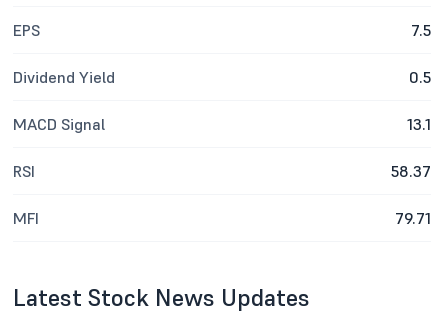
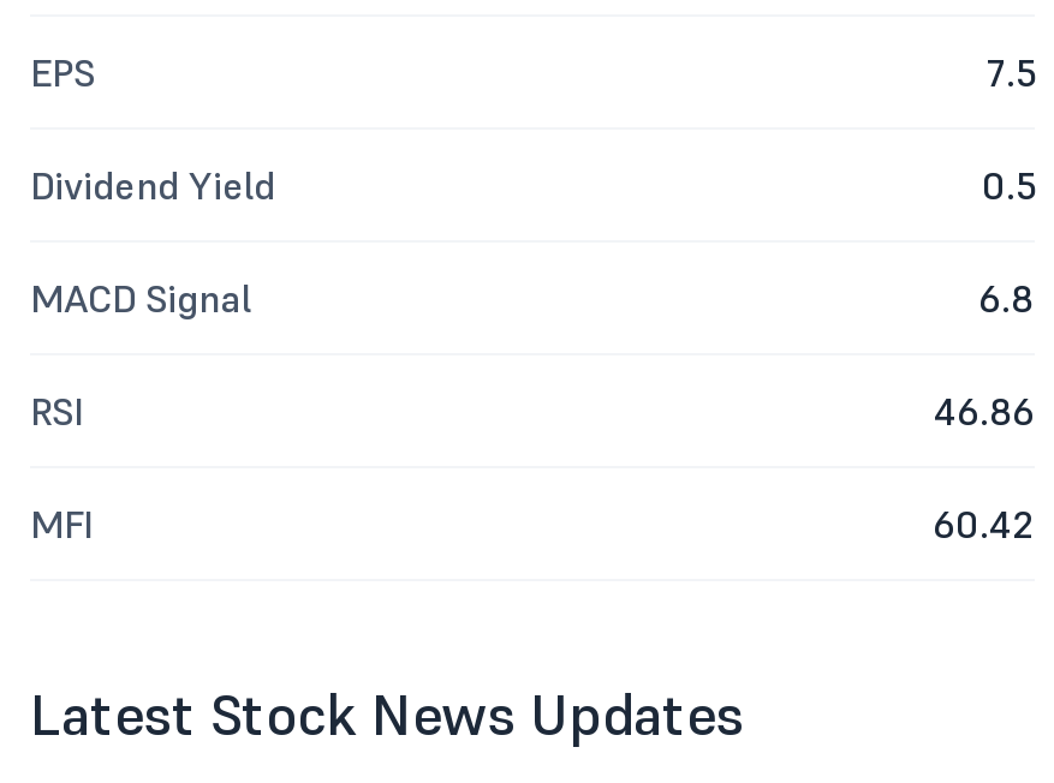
[407,114,431,134] 13.1 -> [979,274,1035,322] 6.8
[391,161,431,181] 58.37 -> [934,387,1035,435] 46.86
[395,208,431,228] 79.71 -> [934,500,1035,548] 60.42

